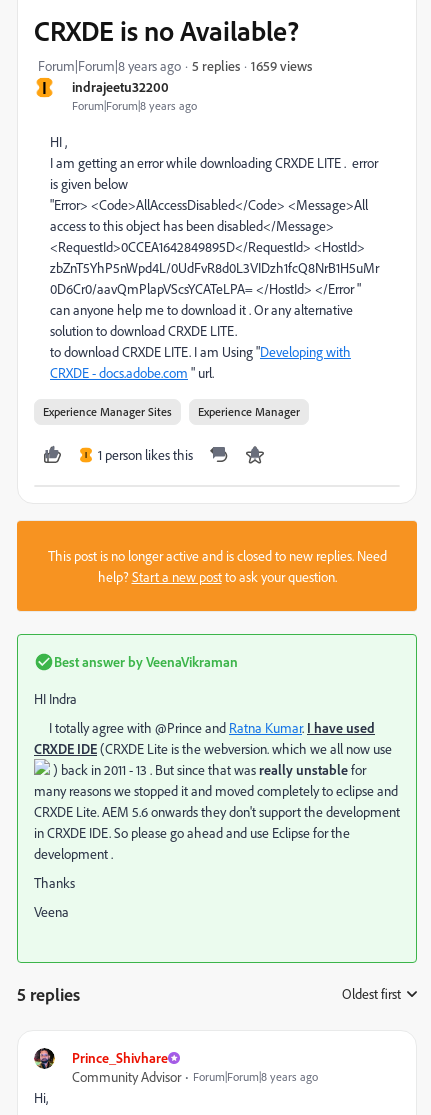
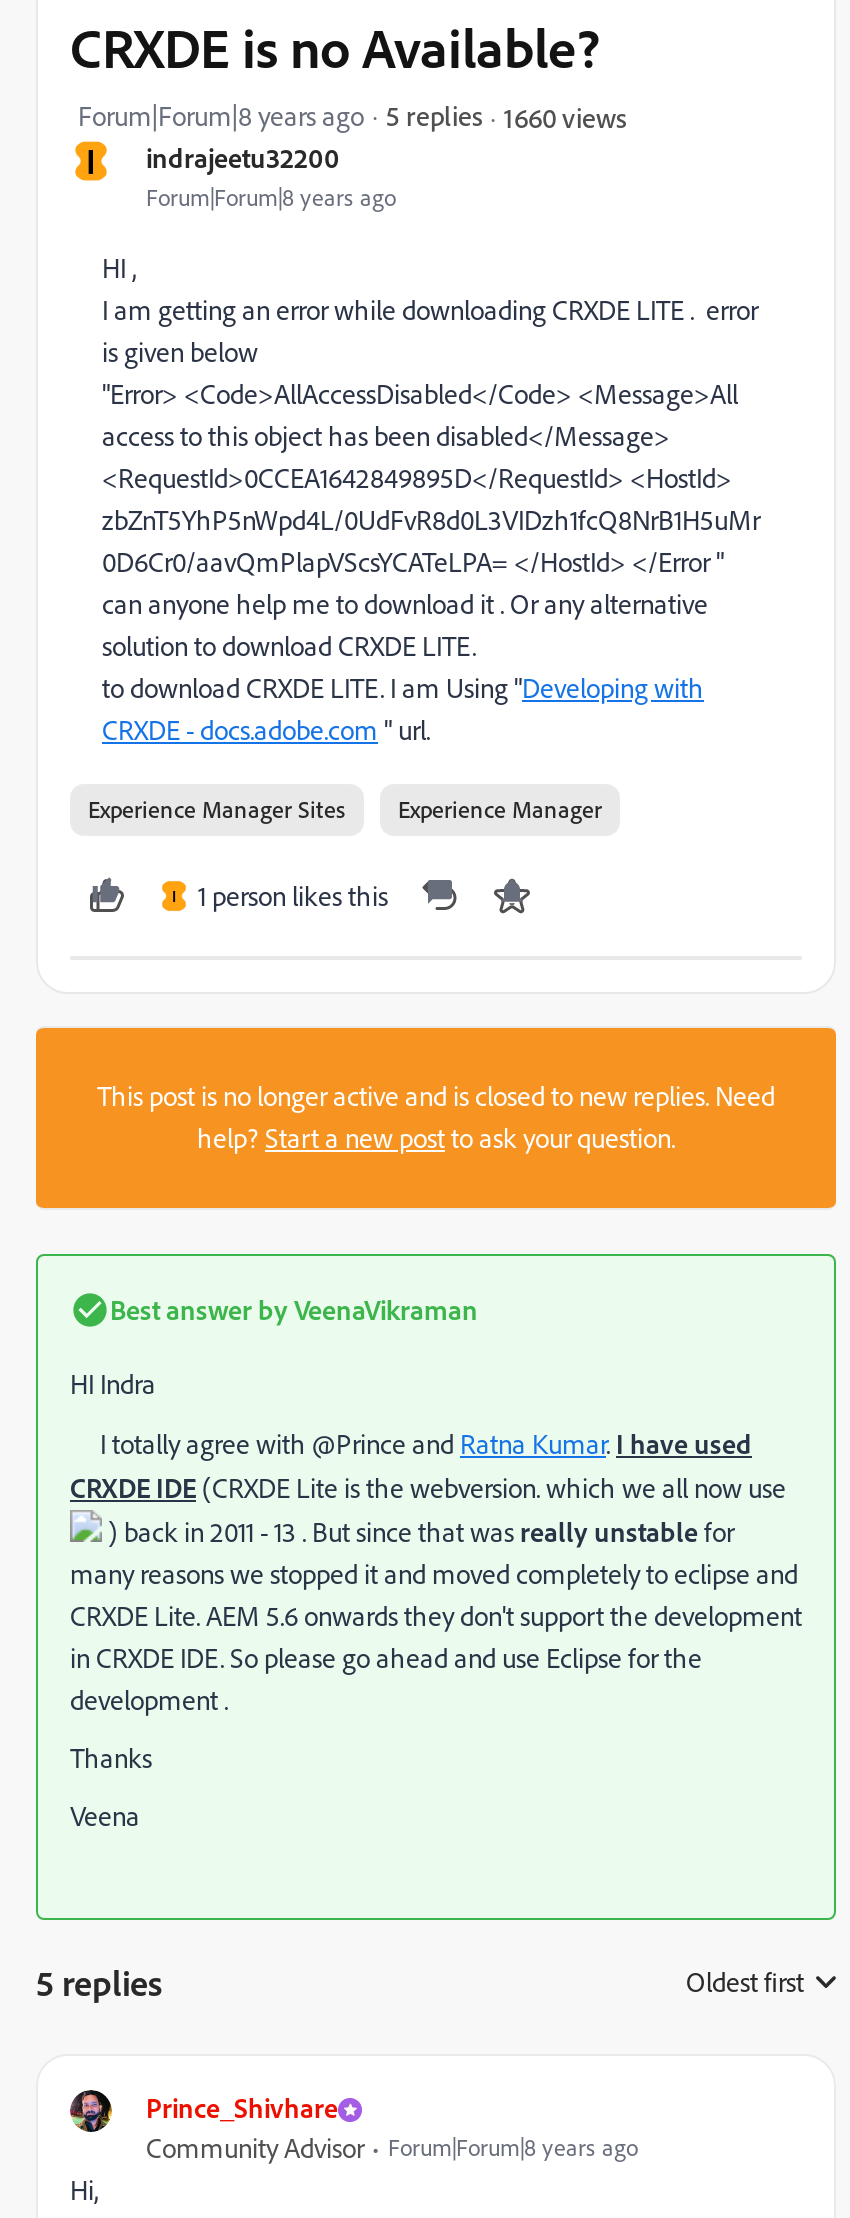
[251,56,312,73] 1659 views -> [504,99,626,133] 1660 views

